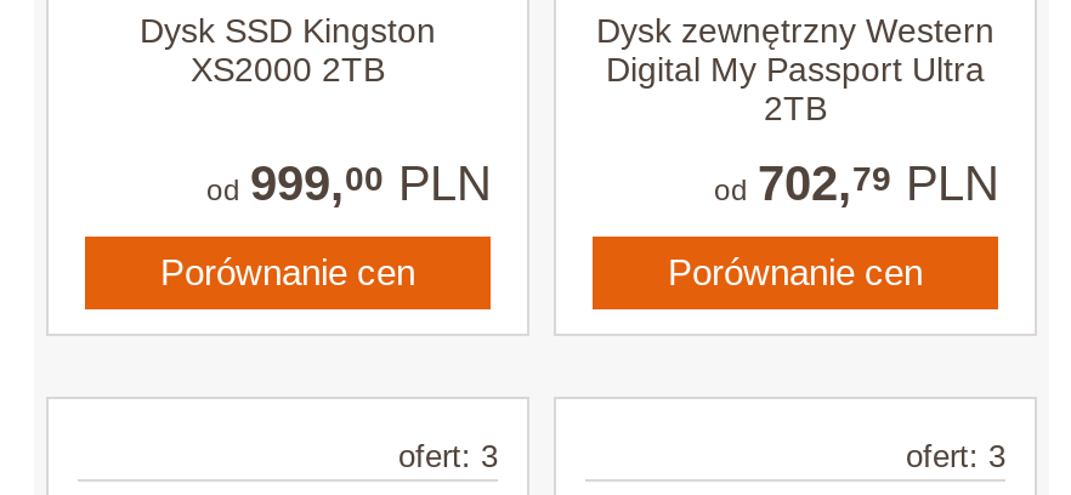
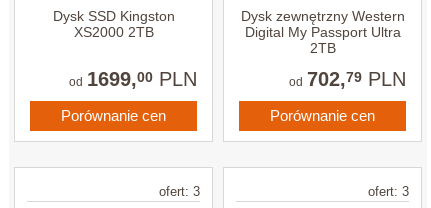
[206,157,491,210] od 999,00 PLN -> [69,68,197,90] od 1699,00 PLN

